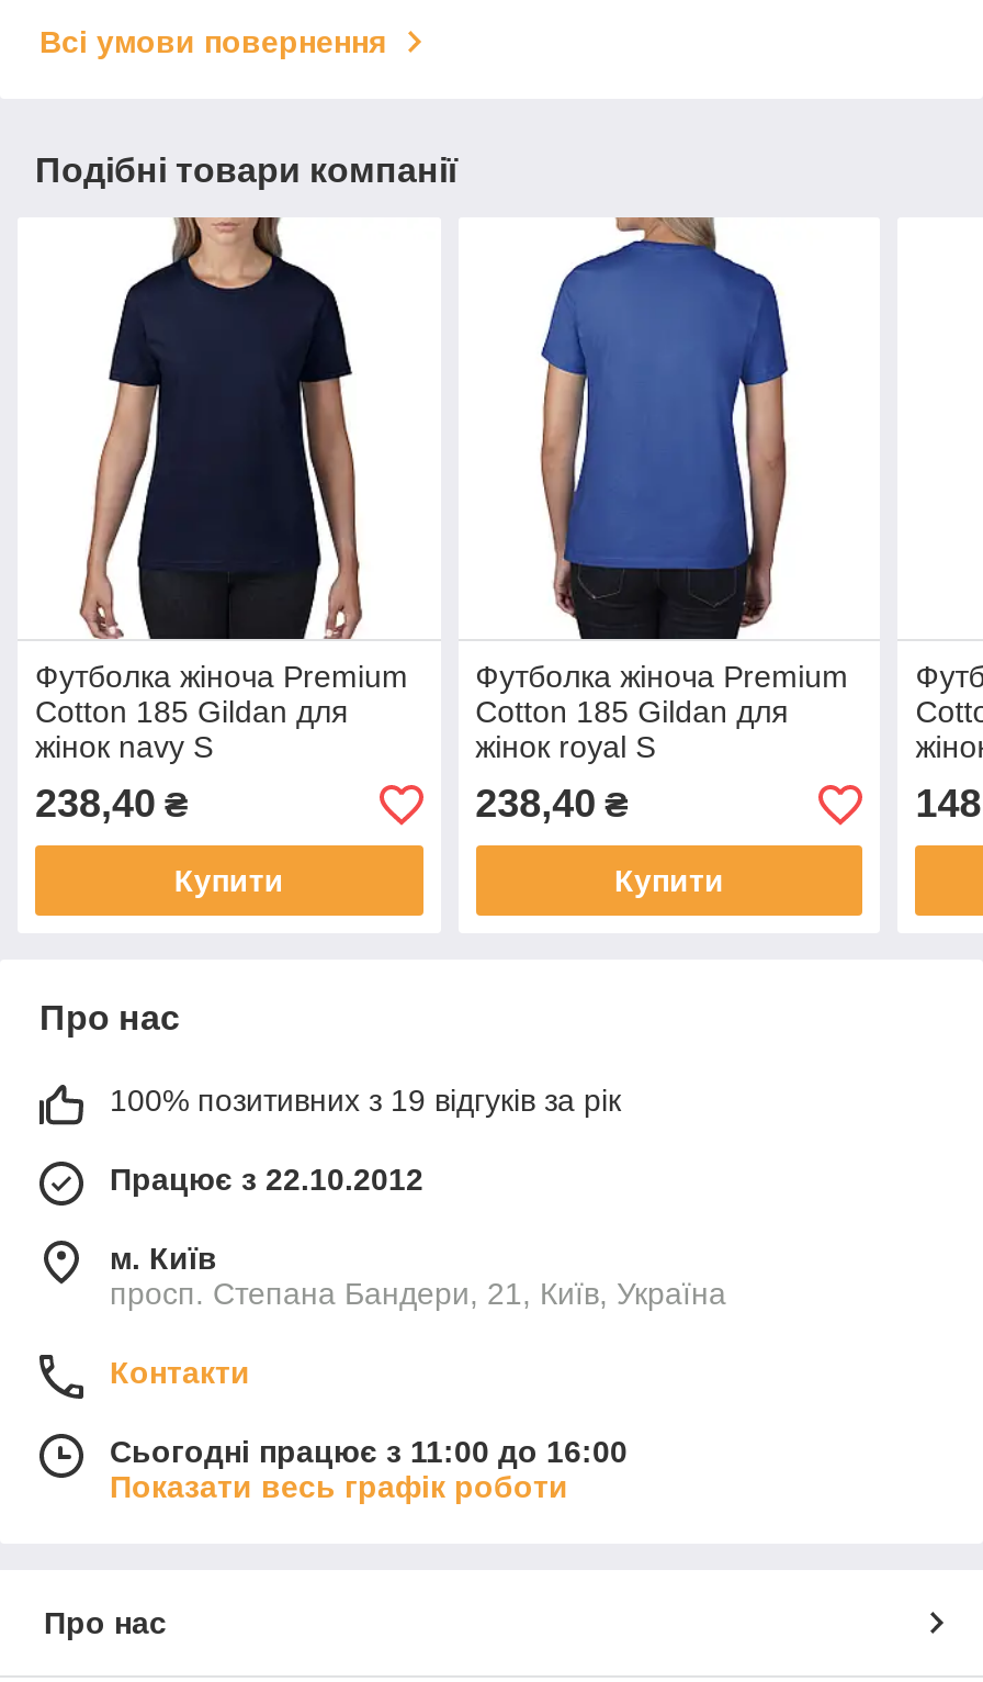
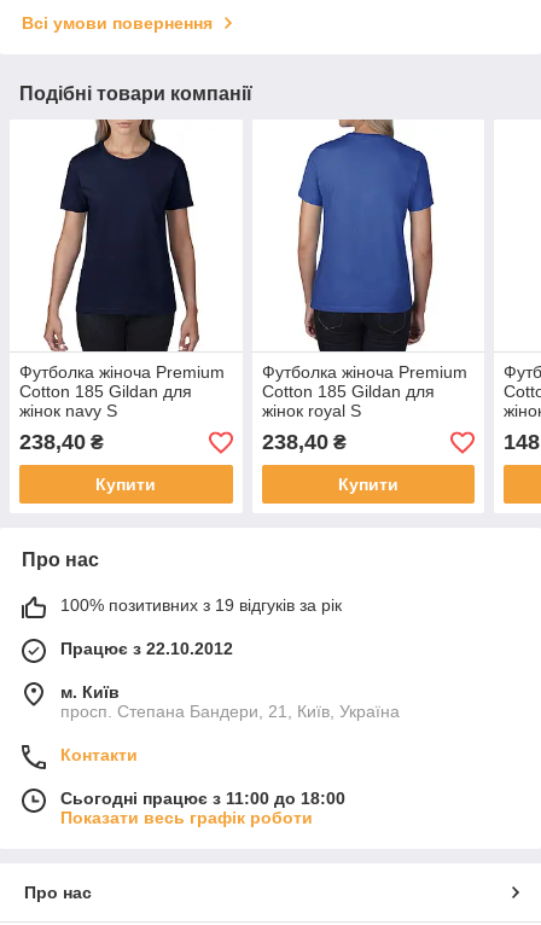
[110,1435,628,1470] Сьогодні працює з 11:00 до 16:00 -> [60,789,345,808] Сьогодні працює з 11:00 до 18:00

